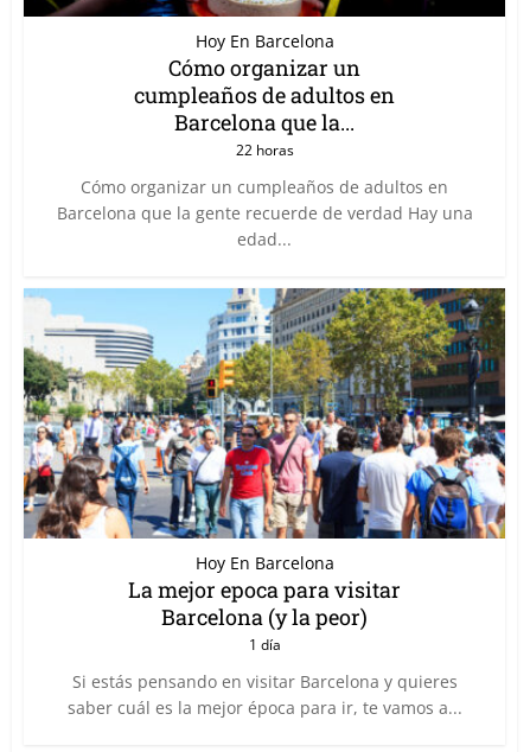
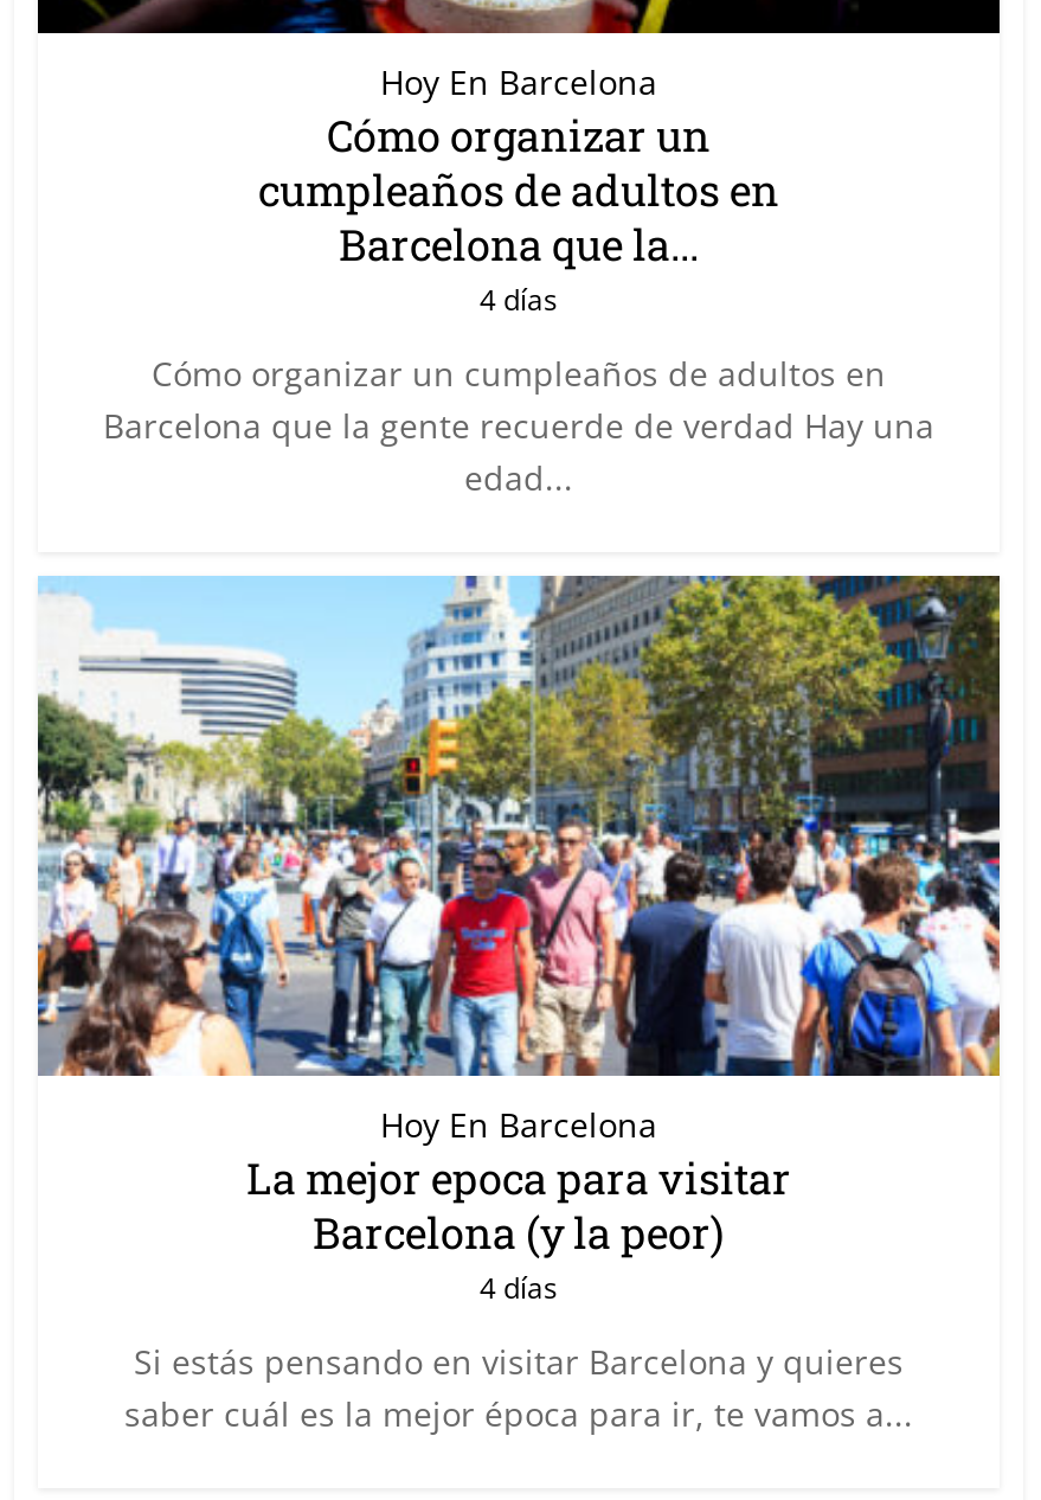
[235,140,293,160] 22 horas -> [480,279,558,320] 4 días
[248,634,280,655] 1 día -> [480,1267,558,1308] 4 días

